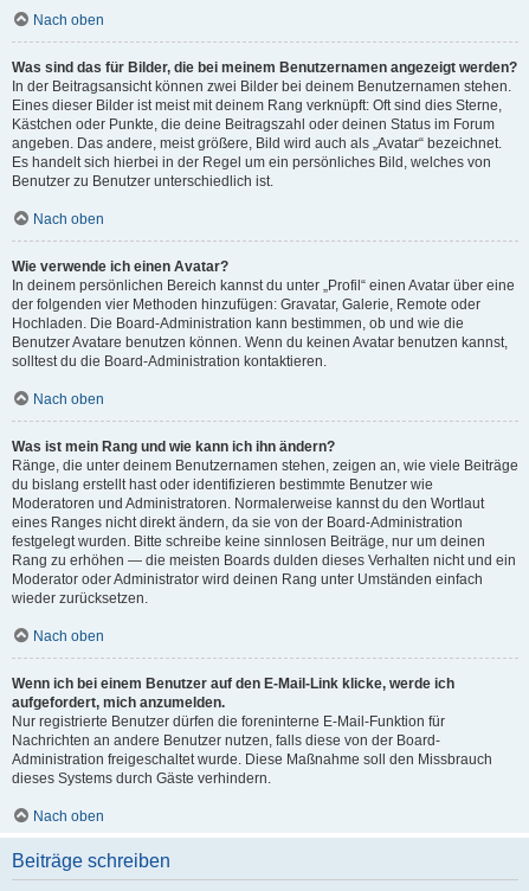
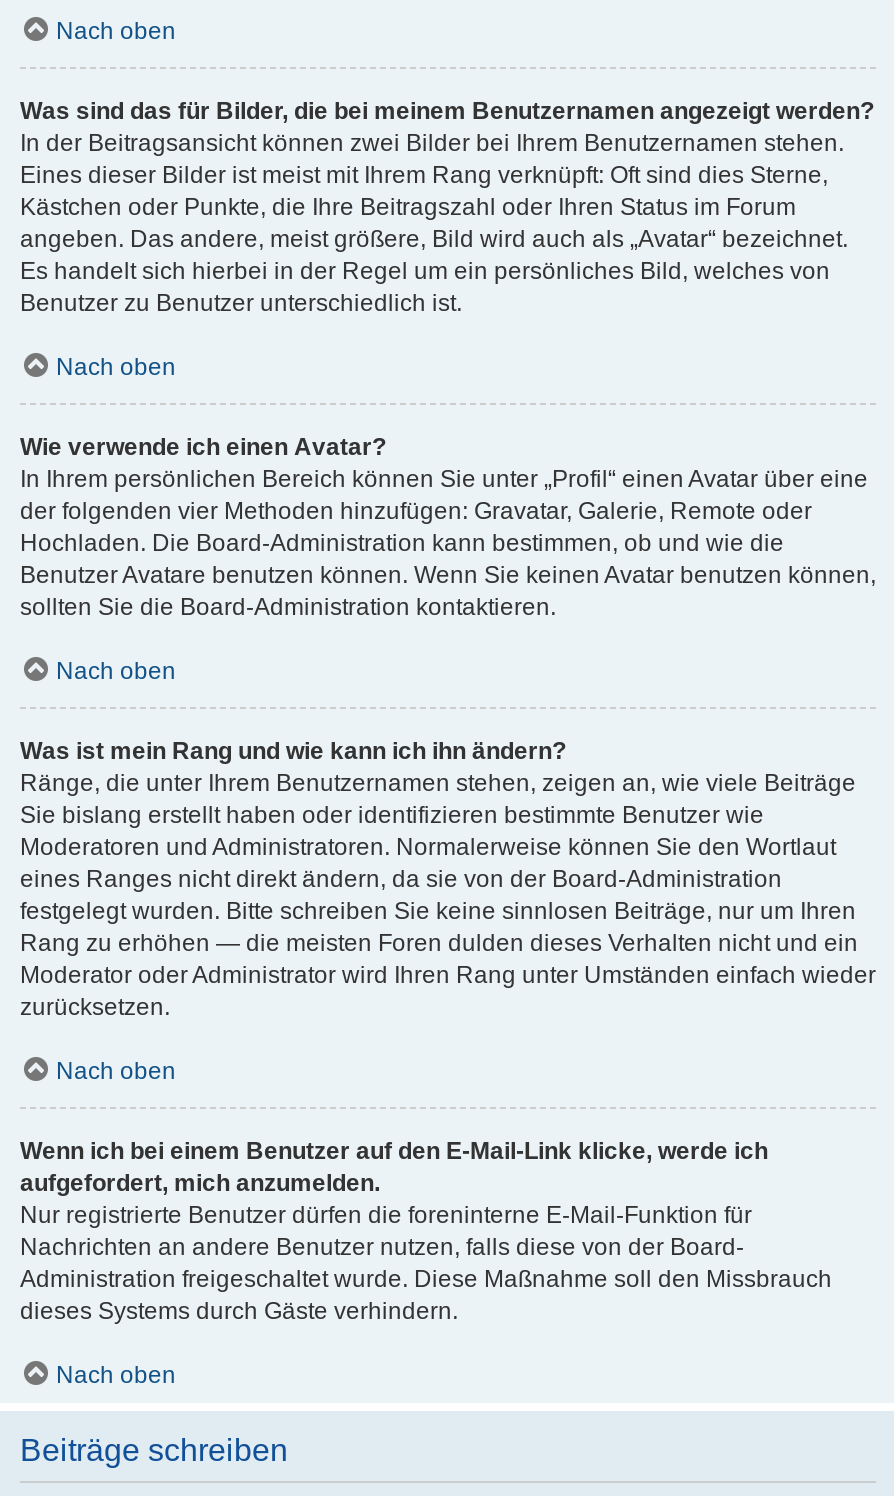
[12,78,511,95] In der Beitragsansicht können zwei Bilder bei deinem Benutzernamen stehen. -> [20,129,844,157] In der Beitragsansicht können zwei Bilder bei Ihrem Benutzernamen stehen.
[12,97,502,114] Eines dieser Bilder ist meist mit deinem Rang verknüpft: Oft sind dies Sterne, -> [20,161,828,189] Eines dieser Bilder ist meist mit Ihrem Rang verknüpft: Oft sind dies Sterne,
[12,116,495,133] Kästchen oder Punkte, die deine Beitragszahl oder deinen Status im Forum -> [20,193,796,221] Kästchen oder Punkte, die Ihre Beitragszahl oder Ihren Status im Forum
[12,277,515,294] In deinem persönlichen Bereich kannst du unter „Profil“ einen Avatar über eine -> [20,465,868,493] In Ihrem persönlichen Bereich können Sie unter „Profil“ einen Avatar über eine
[12,334,508,351] Benutzer Avatare benutzen können. Wenn du keinen Avatar benutzen kannst, -> [20,561,876,589] Benutzer Avatare benutzen können. Wenn Sie keinen Avatar benutzen können,
[12,353,327,370] solltest du die Board-Administration kontaktieren. -> [20,593,556,621] sollten Sie die Board-Administration kontaktieren.
[12,457,518,474] Ränge, die unter deinem Benutzernamen stehen, zeigen an, wie viele Beiträge -> [20,769,856,797] Ränge, die unter Ihrem Benutzernamen stehen, zeigen an, wie viele Beiträge
[12,476,433,493] du bislang erstellt hast oder identifizieren bestimmte Benutzer wie -> [20,801,764,829] Sie bislang erstellt haben oder identifizieren bestimmte Benutzer wie
[12,495,484,512] Moderatoren und Administratoren. Normalerweise kannst du den Wortlaut -> [20,833,836,861] Moderatoren und Administratoren. Normalerweise können Sie den Wortlaut
[12,533,516,607] festgelegt wurden. Bitte schreibe keine sinnlosen Beiträge, nur um deinen | Rang zu erhöhen — die meisten Boards dulden dieses Verhalten nicht und ein | Moderator oder Administrator wird deinen Rang unter Umständen einfach | wieder zurücksetzen. -> [20,897,876,1021] festgelegt wurden. Bitte schreiben Sie keine sinnlosen Beiträge, nur um Ihren | Rang zu erhöhen — die meisten Foren dulden dieses Verhalten nicht und ein | Moderator oder Administrator wird Ihren Rang unter Umständen einfach wieder | zurücksetzen.

